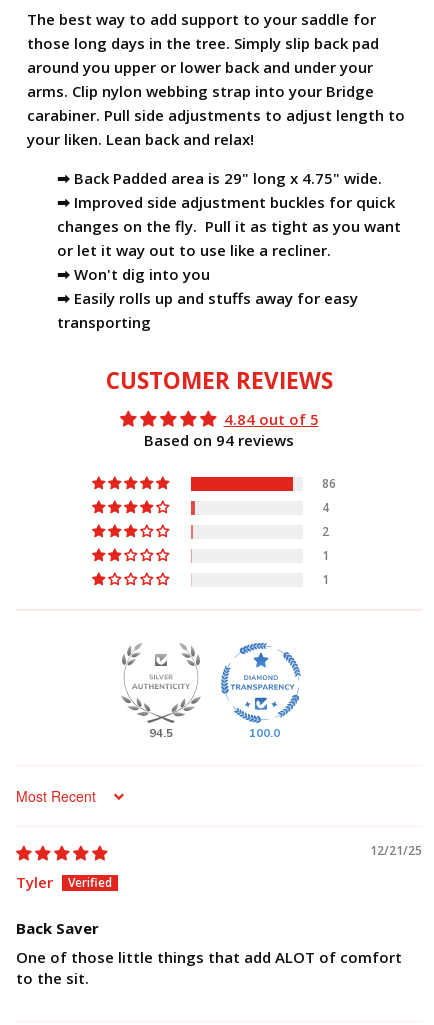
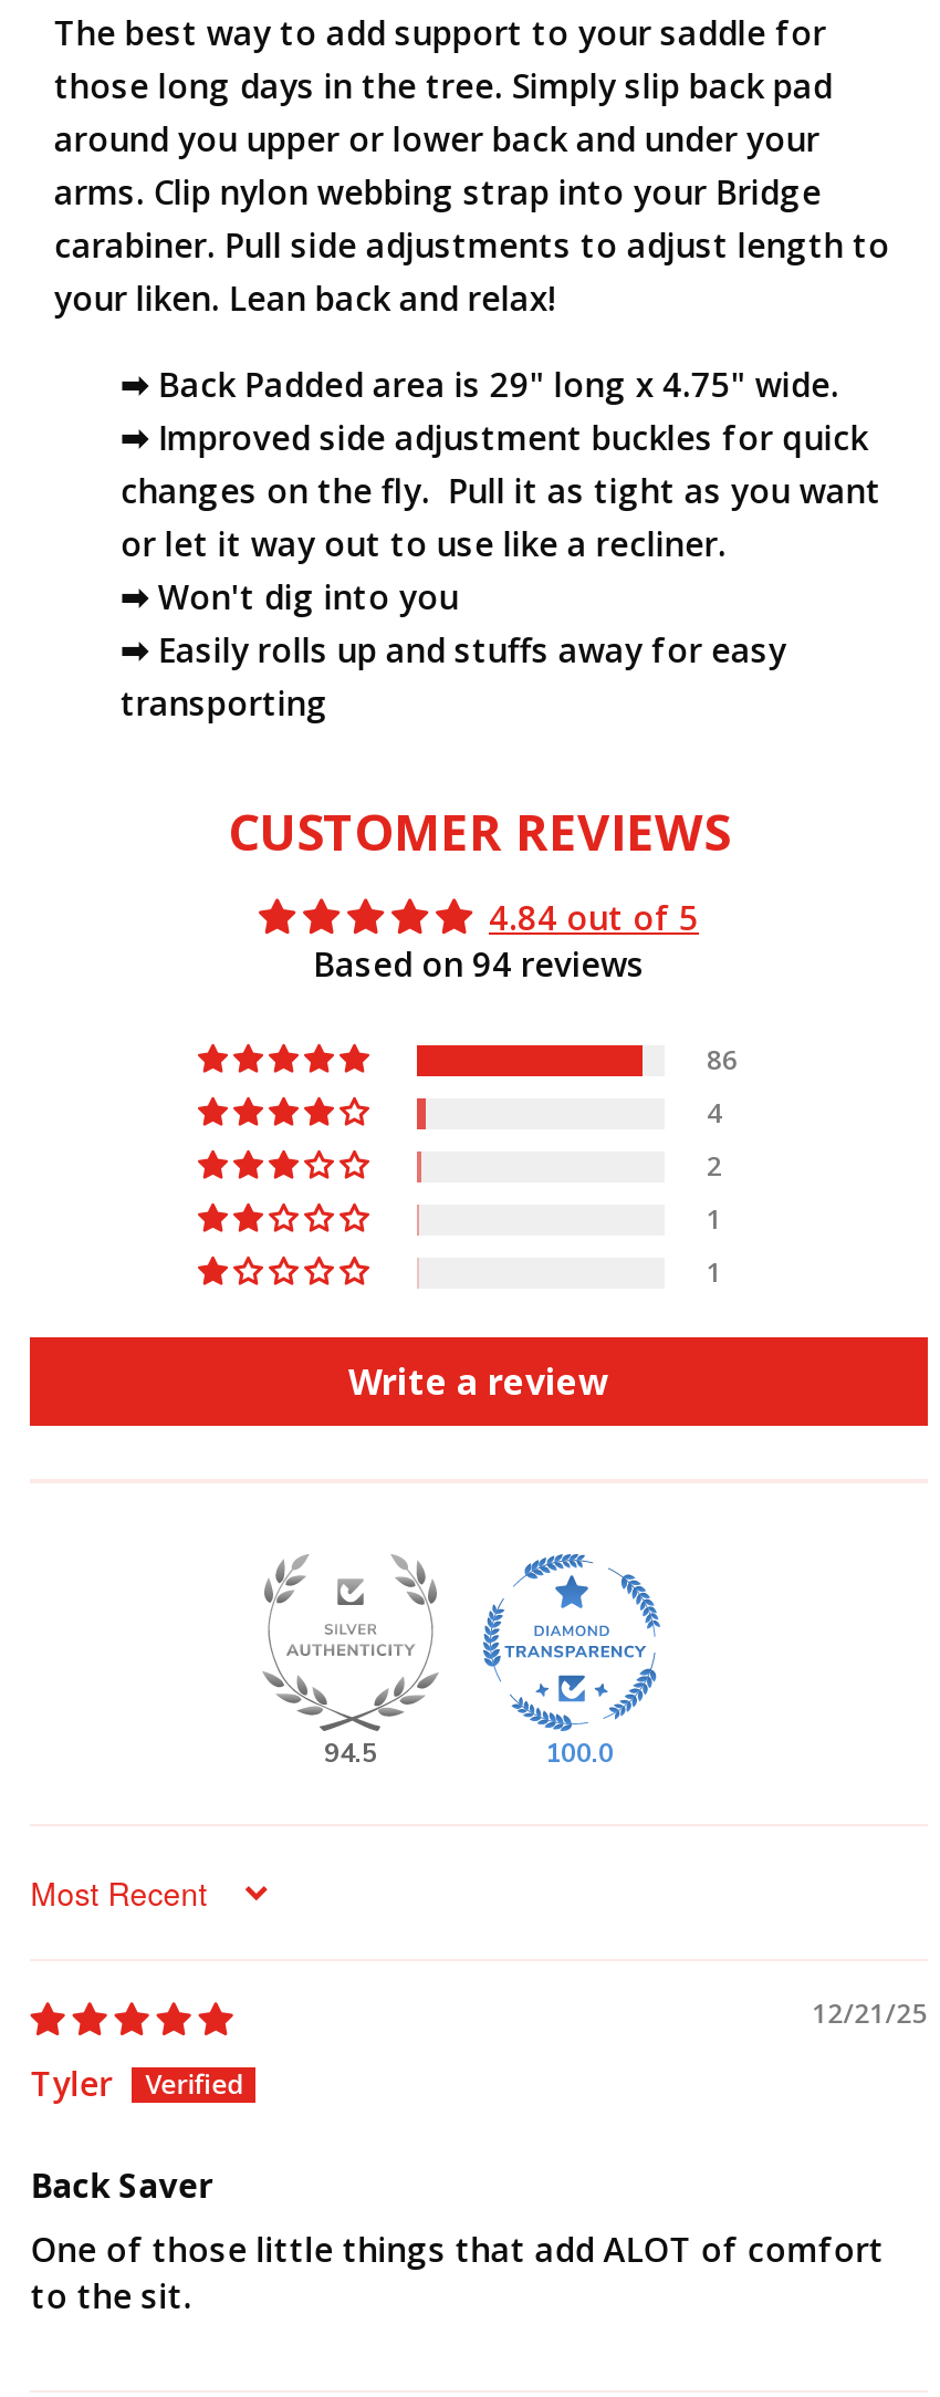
none -> [348,1358,609,1406] Write a review

